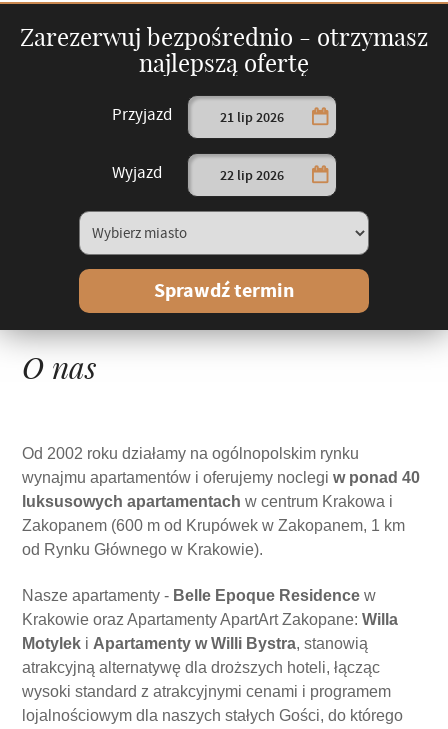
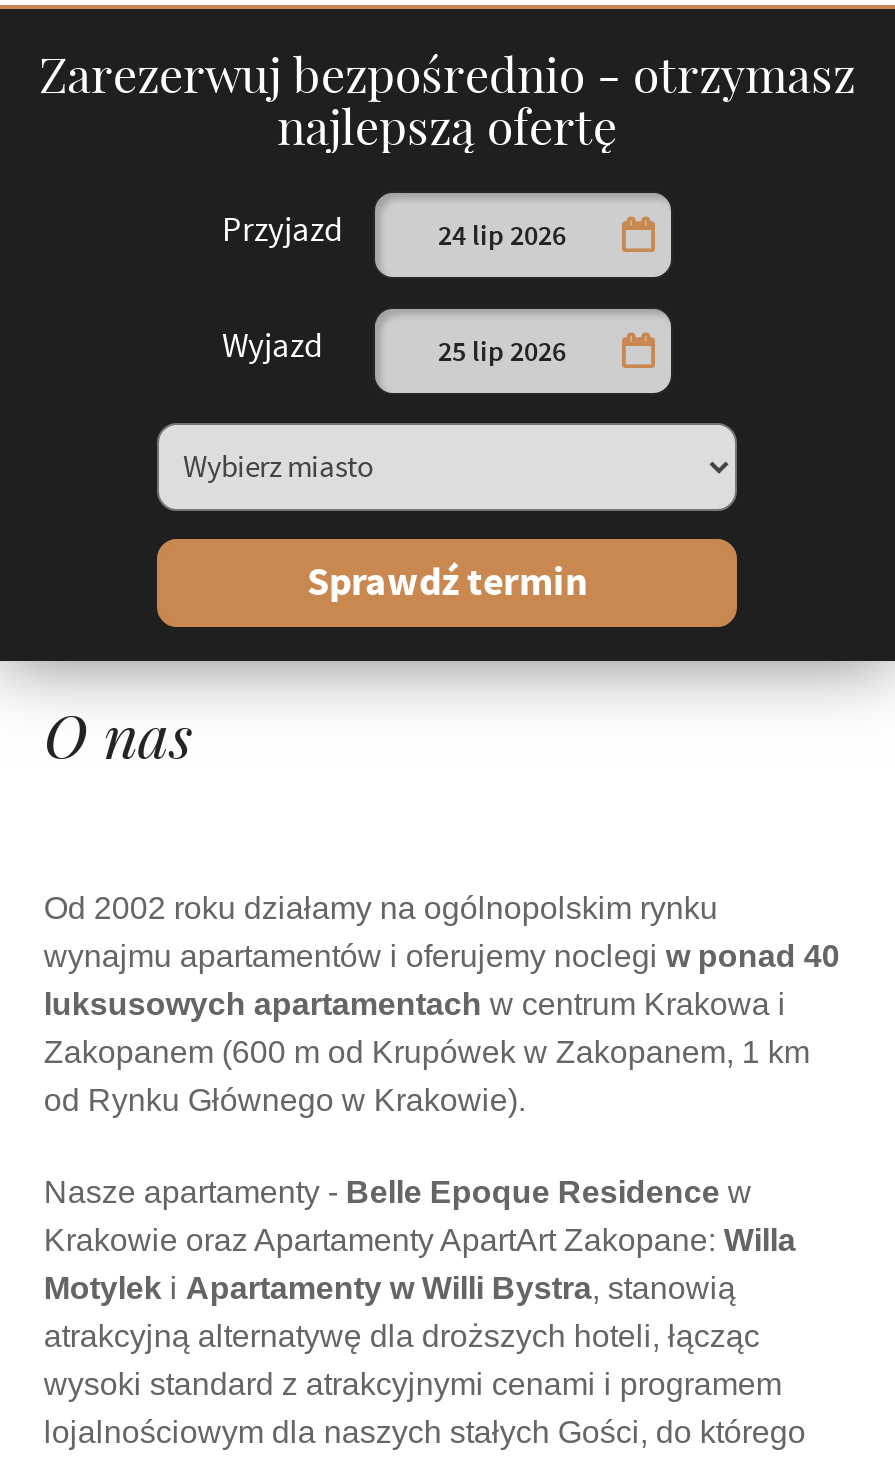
[219,108,283,127] 21 lip 2026 -> [438,217,566,255] 24 lip 2026
[219,166,283,185] 22 lip 2026 -> [438,333,566,371] 25 lip 2026

